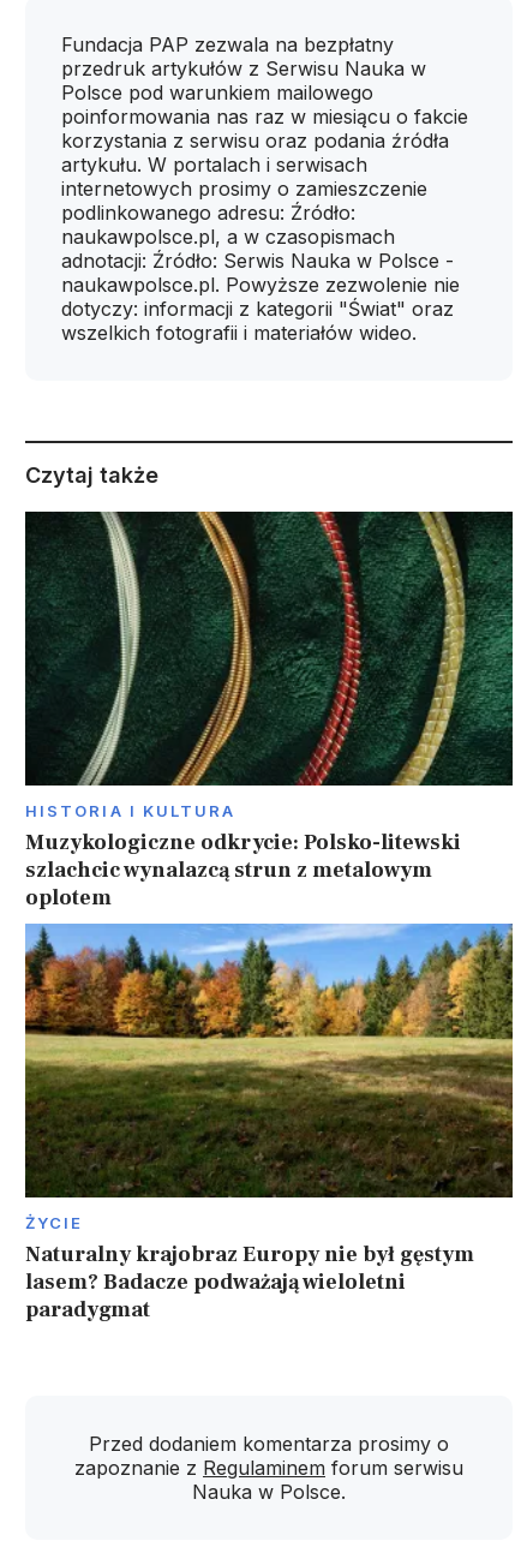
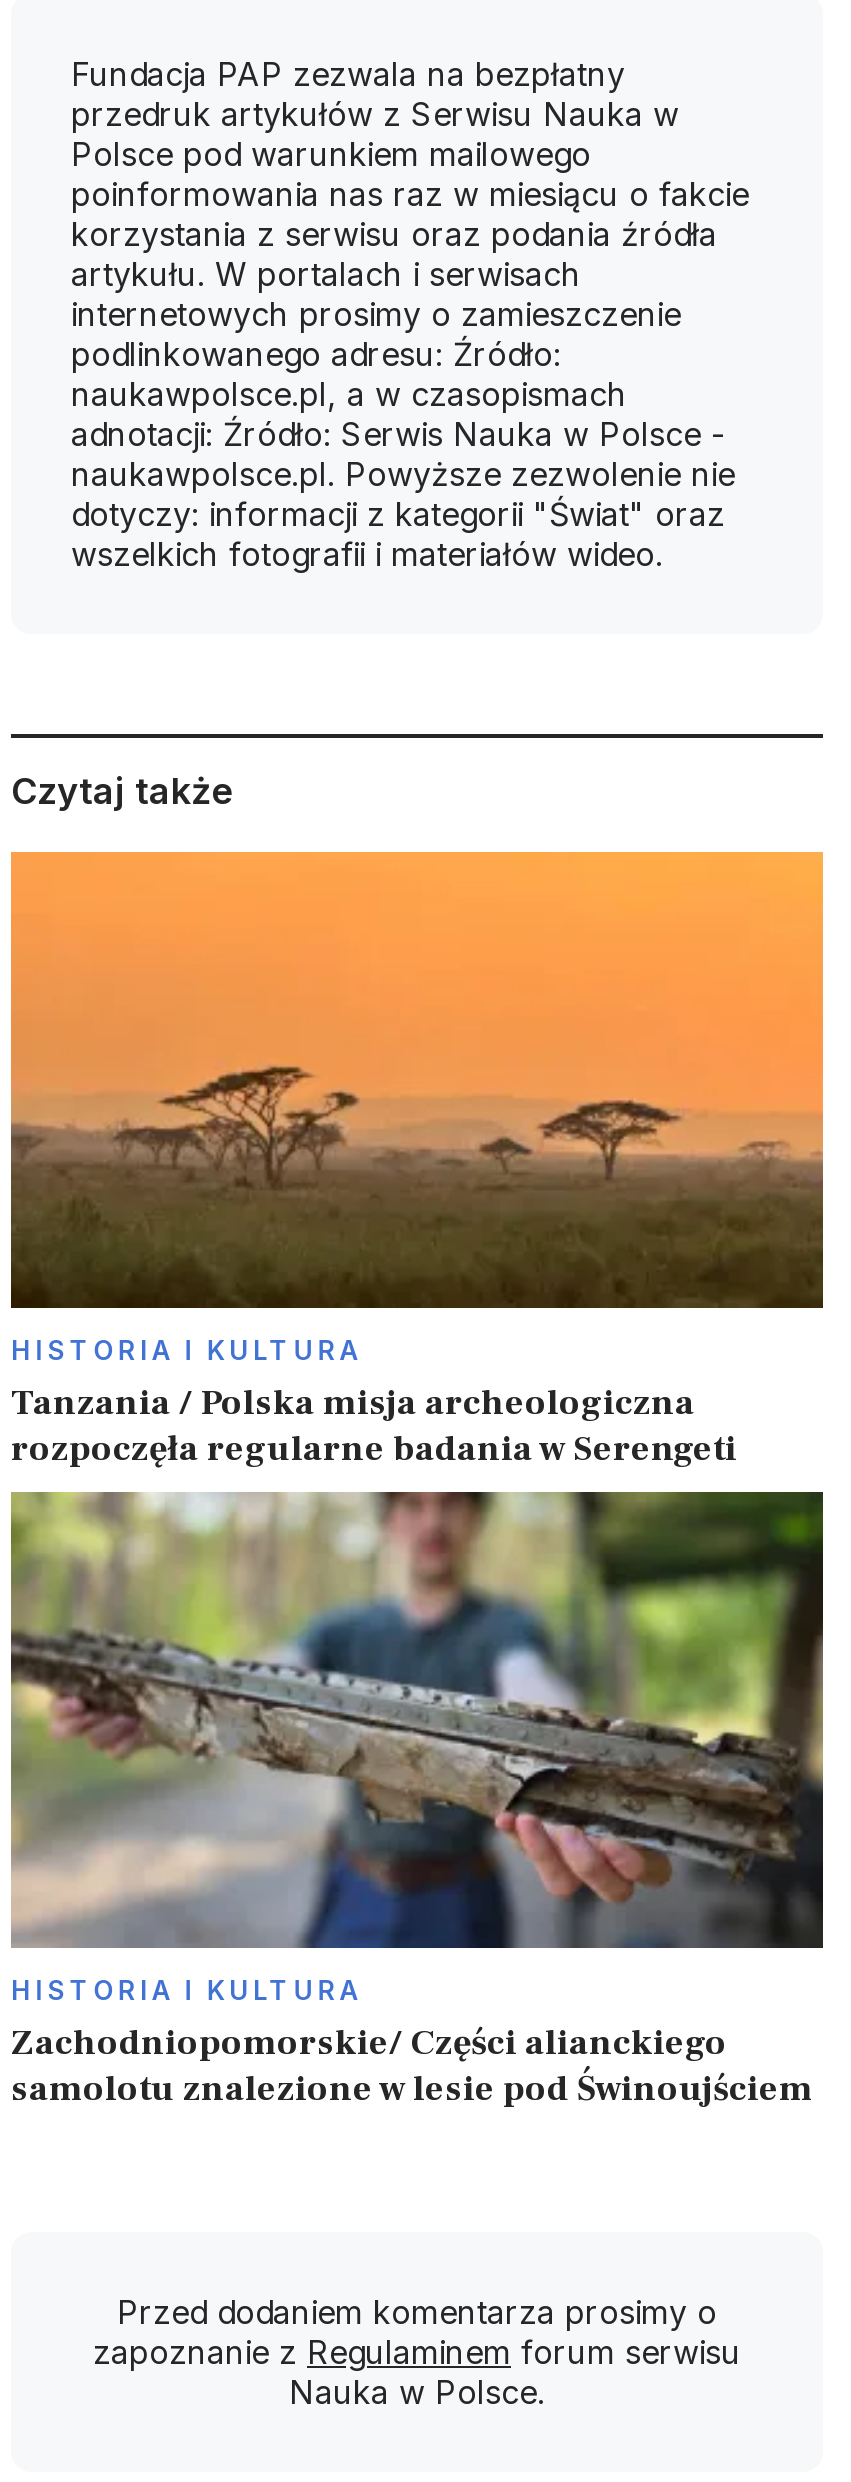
[24,510,514,912] [image] | Muzykologiczne odkrycie: Polsko-litewski | szlachcic wynalazcą strun z metalowym | oplotem -> [9,850,825,1473] [image] | Tanzania / Polska misja archeologiczna | rozpoczęła regularne badania w Serengeti
[24,922,514,1324] [image] | ŻYCIE | Naturalny krajobraz Europy nie był gęstym | lasem? Badacze podważają wieloletni | paradygmat -> [9,1490,823,2113] [image] | HISTORIA I KULTURA | Zachodniopomorskie/ Części alianckiego | samolotu znalezione w lesie pod Świnoujściem

